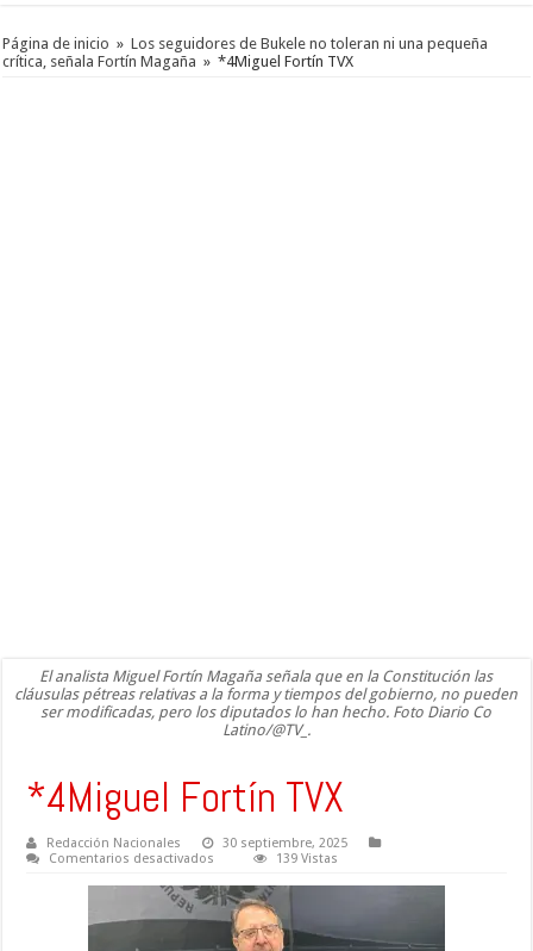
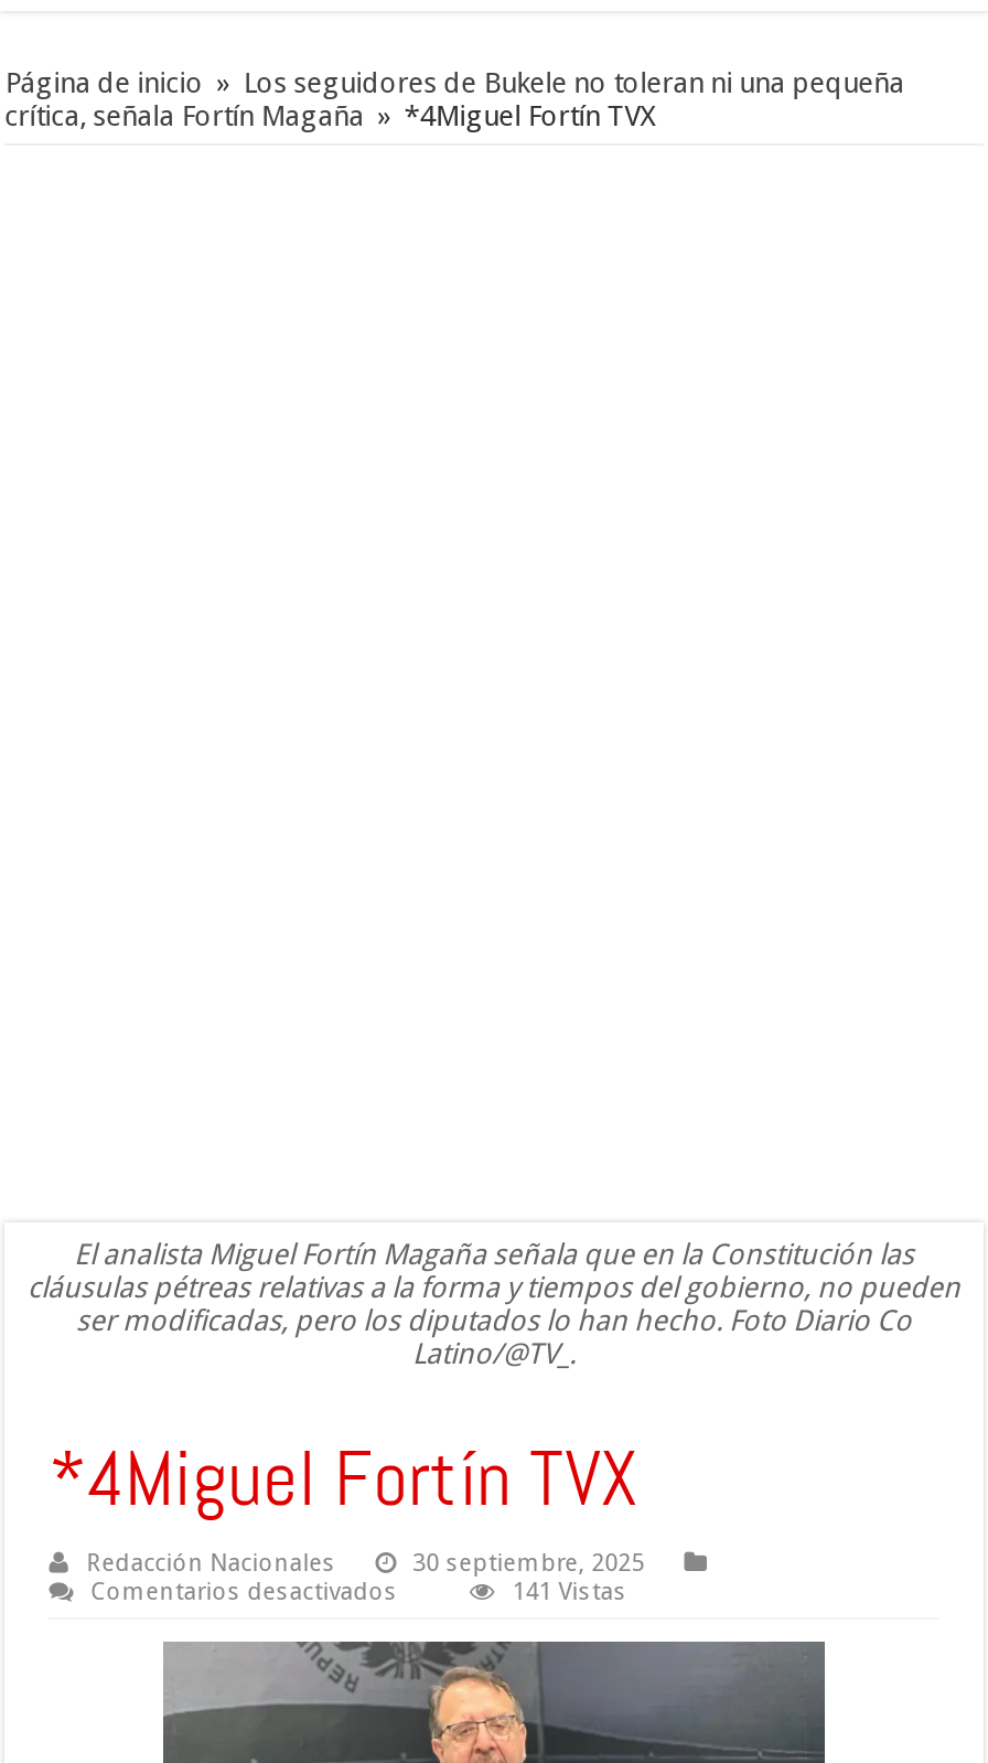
[276,851,338,867] 139 Vistas -> [512,1579,627,1607] 141 Vistas

